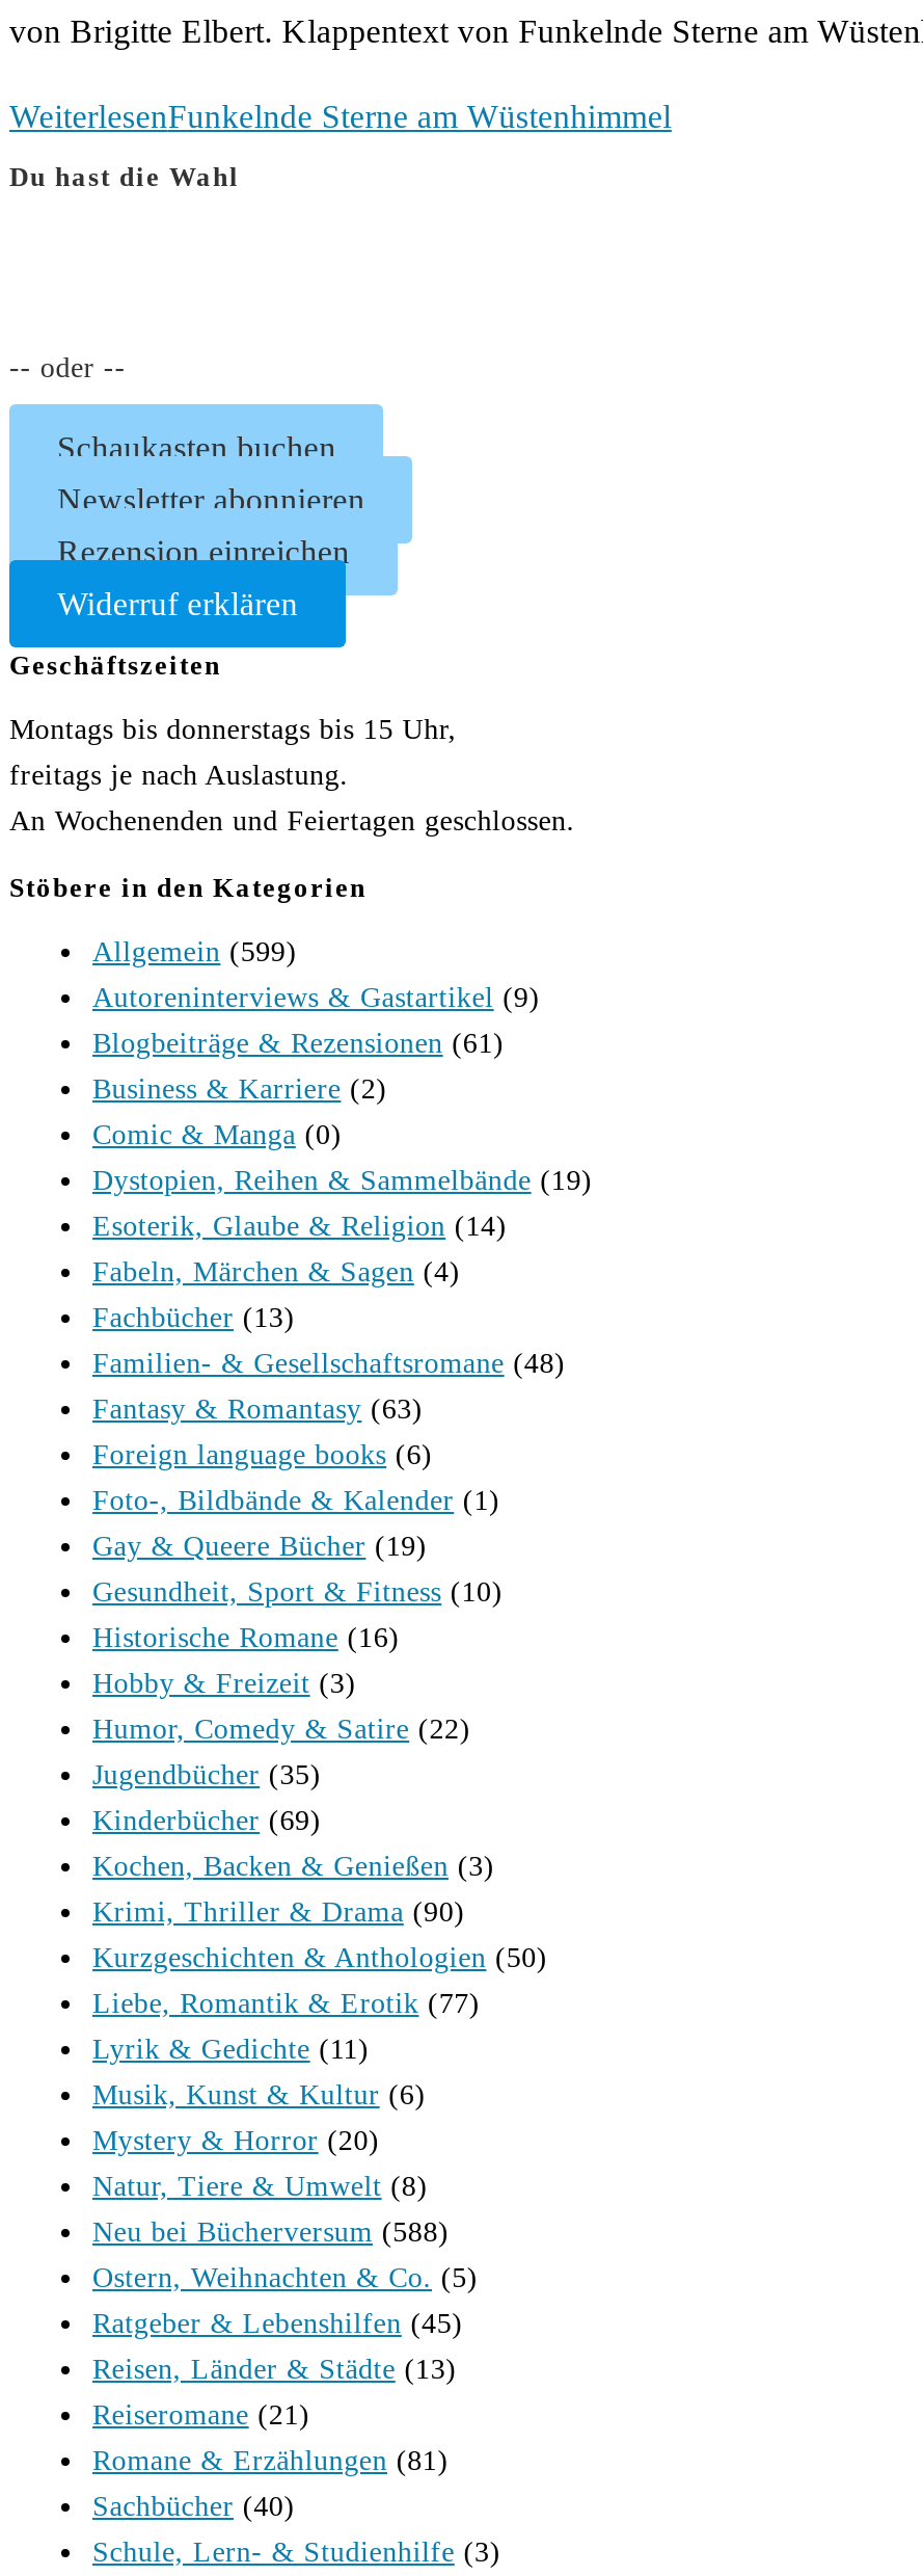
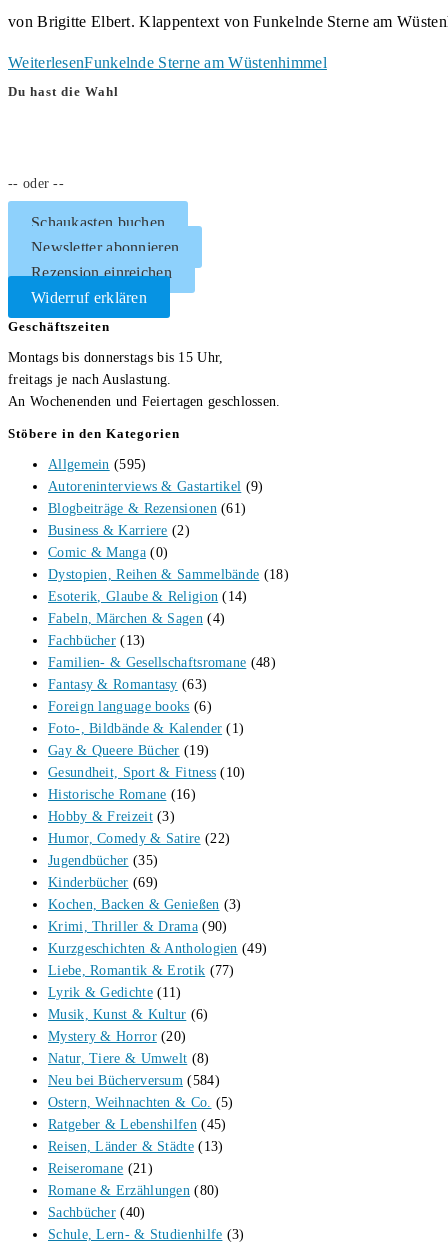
[92,936,297,967] Allgemein (599) -> [48,457,146,472] Allgemein (595)
[92,1164,592,1196] Dystopien, Reihen & Sammelbände (19) -> [48,567,289,582] Dystopien, Reihen & Sammelbände (18)
[92,1942,548,1973] Kurzgeschichten & Anthologien (50) -> [48,941,267,956] Kurzgeschichten & Anthologien (49)
[92,2216,449,2247] Neu bei Bücherversum (588) -> [48,1073,220,1088] Neu bei Bücherversum (584)
[92,2445,449,2476] Romane & Erzählungen (81) -> [48,1183,219,1198] Romane & Erzählungen (80)

